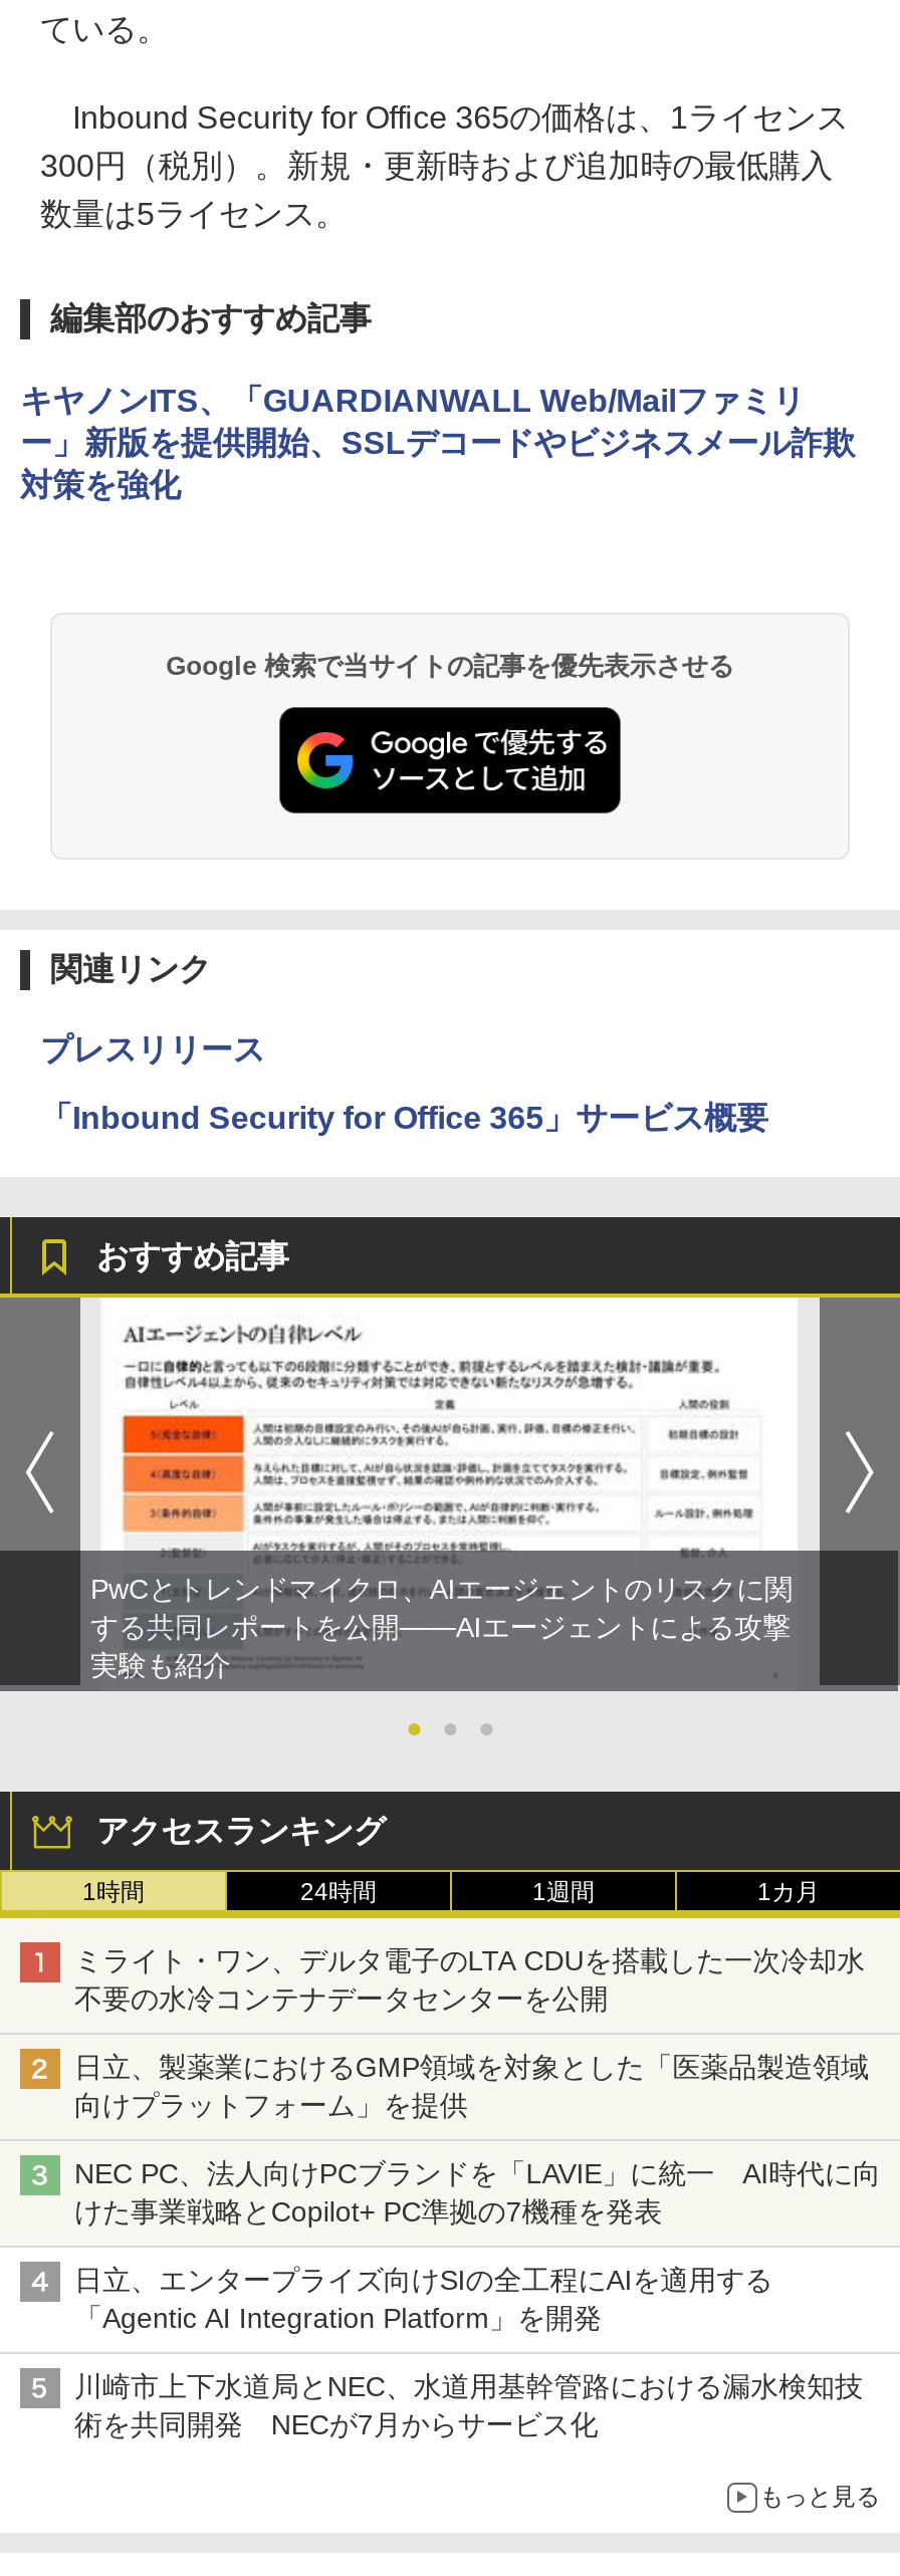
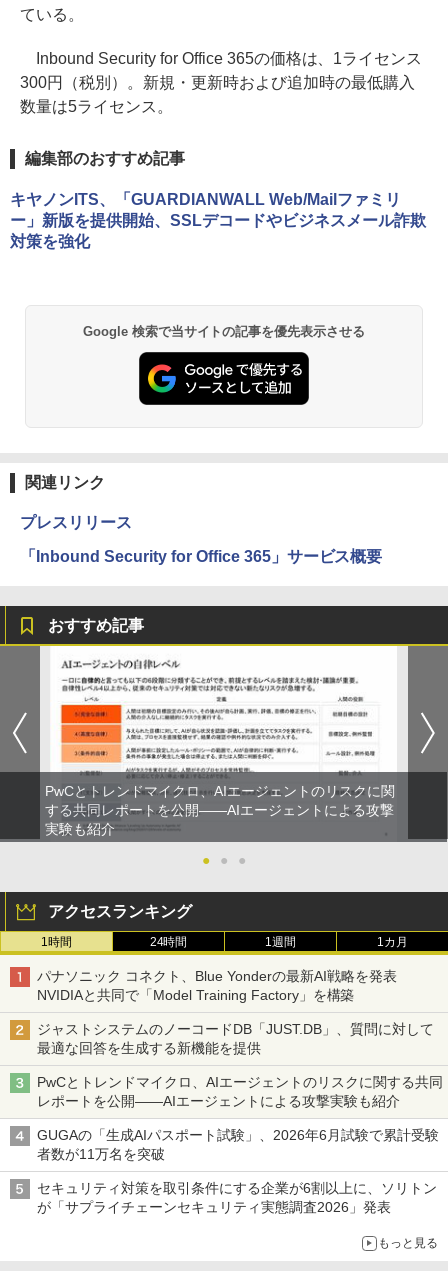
[74,1944,865,2014] ミライト・ワン、デルタ電子のLTA CDUを搭載した一次冷却水 | 不要の水冷コンテナデータセンターを公開 -> [37,968,410,1003] パナソニック コネクト、Blue Yonderの最新AI戦略を発表 | NVIDIAと共同で「Model Training Factory」を構築
[74,2050,869,2121] 日立、製薬業におけるGMP領域を対象とした「医薬品製造領域 | 向けプラットフォーム」を提供 -> [37,1021,433,1056] ジャストシステムのノーコードDB「JUST.DB」、質問に対して | 最適な回答を生成する新機能を提供
[74,2157,881,2227] NEC PC、法人向けPCブランドを「LAVIE」に統一 AI時代に向 | けた事業戦略とCopilot+ PC準拠の7機種を発表 -> [37,1074,443,1109] PwCとトレンドマイクロ、AIエージェントのリスクに関する共同 | レポートを公開――AIエージェントによる攻撃実験も紹介
[74,2263,773,2334] 日立、エンタープライズ向けSIの全工程にAIを適用する | 「Agentic AI Integration Platform」を開発 -> [37,1127,438,1162] GUGAの「生成AIパスポート試験」、2026年6月試験で累計受験 | 者数が11万名を突破
[74,2370,863,2440] 川崎市上下水道局とNEC、水道用基幹管路における漏水検知技 | 術を共同開発 NECが7月からサービス化 -> [37,1180,437,1215] セキュリティ対策を取引条件にする企業が6割以上に、ソリトン | が「サプライチェーンセキュリティ実態調査2026」発表

